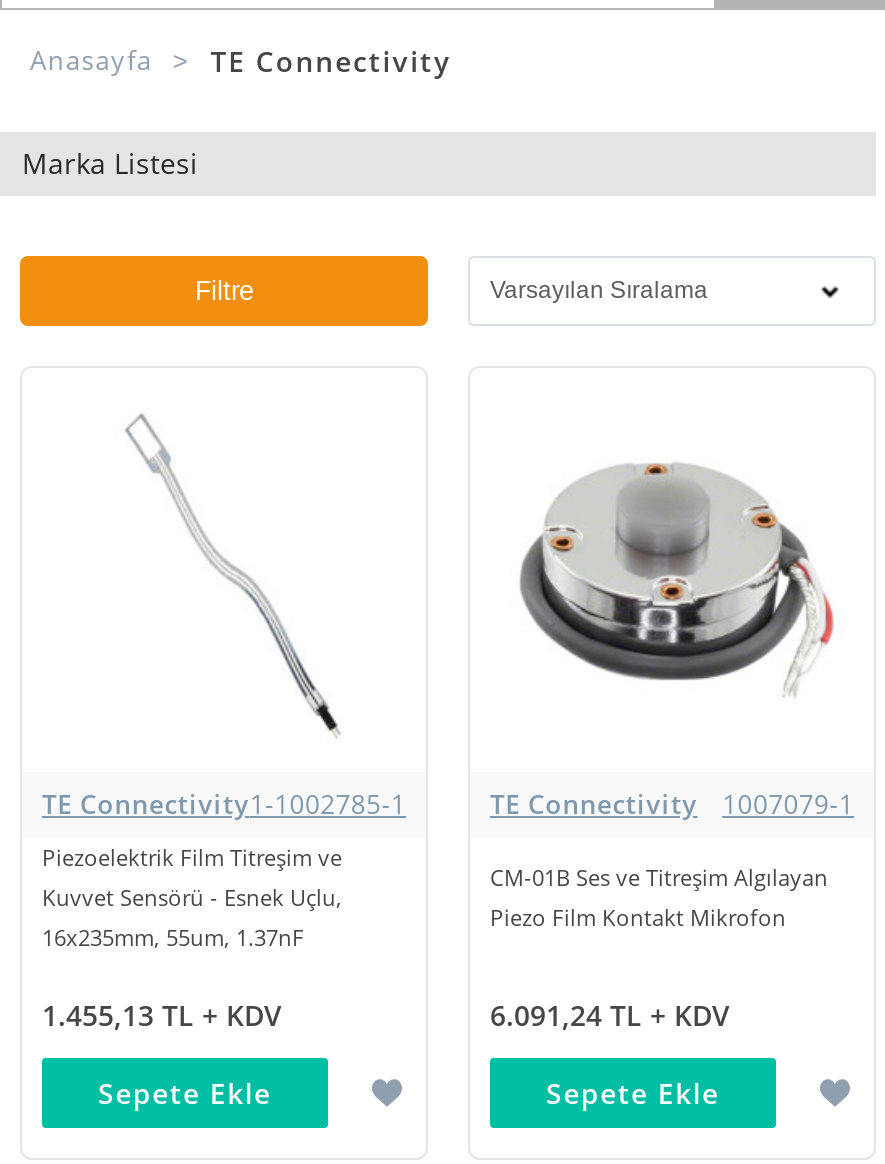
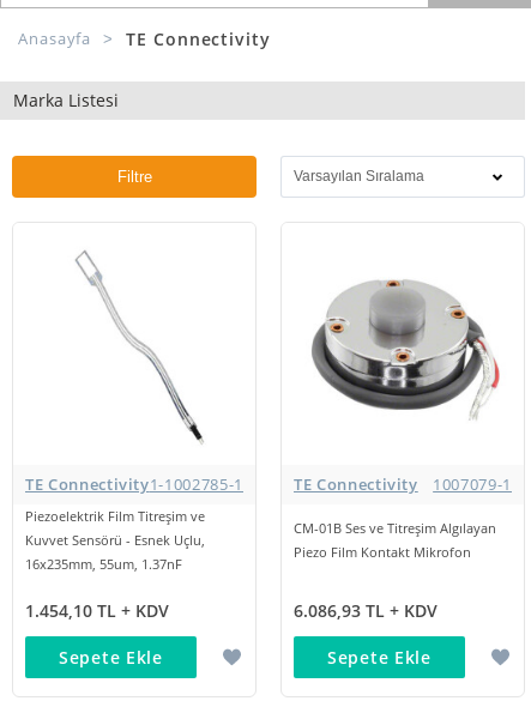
[42,996,282,1034] 1.455,13 TL + KDV -> [25,599,169,622] 1.454,10 TL + KDV
[490,996,730,1034] 6.091,24 TL + KDV -> [294,599,438,622] 6.086,93 TL + KDV

